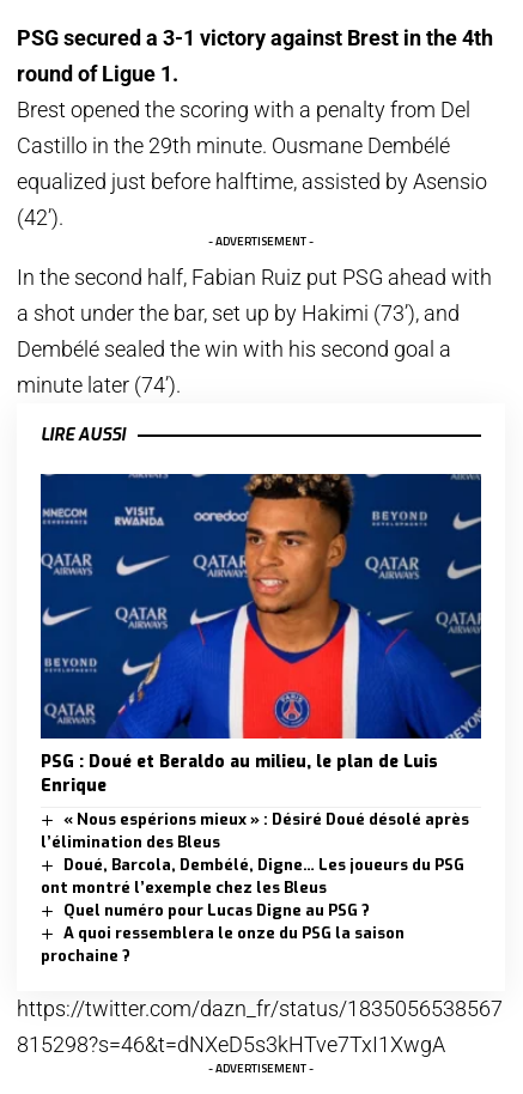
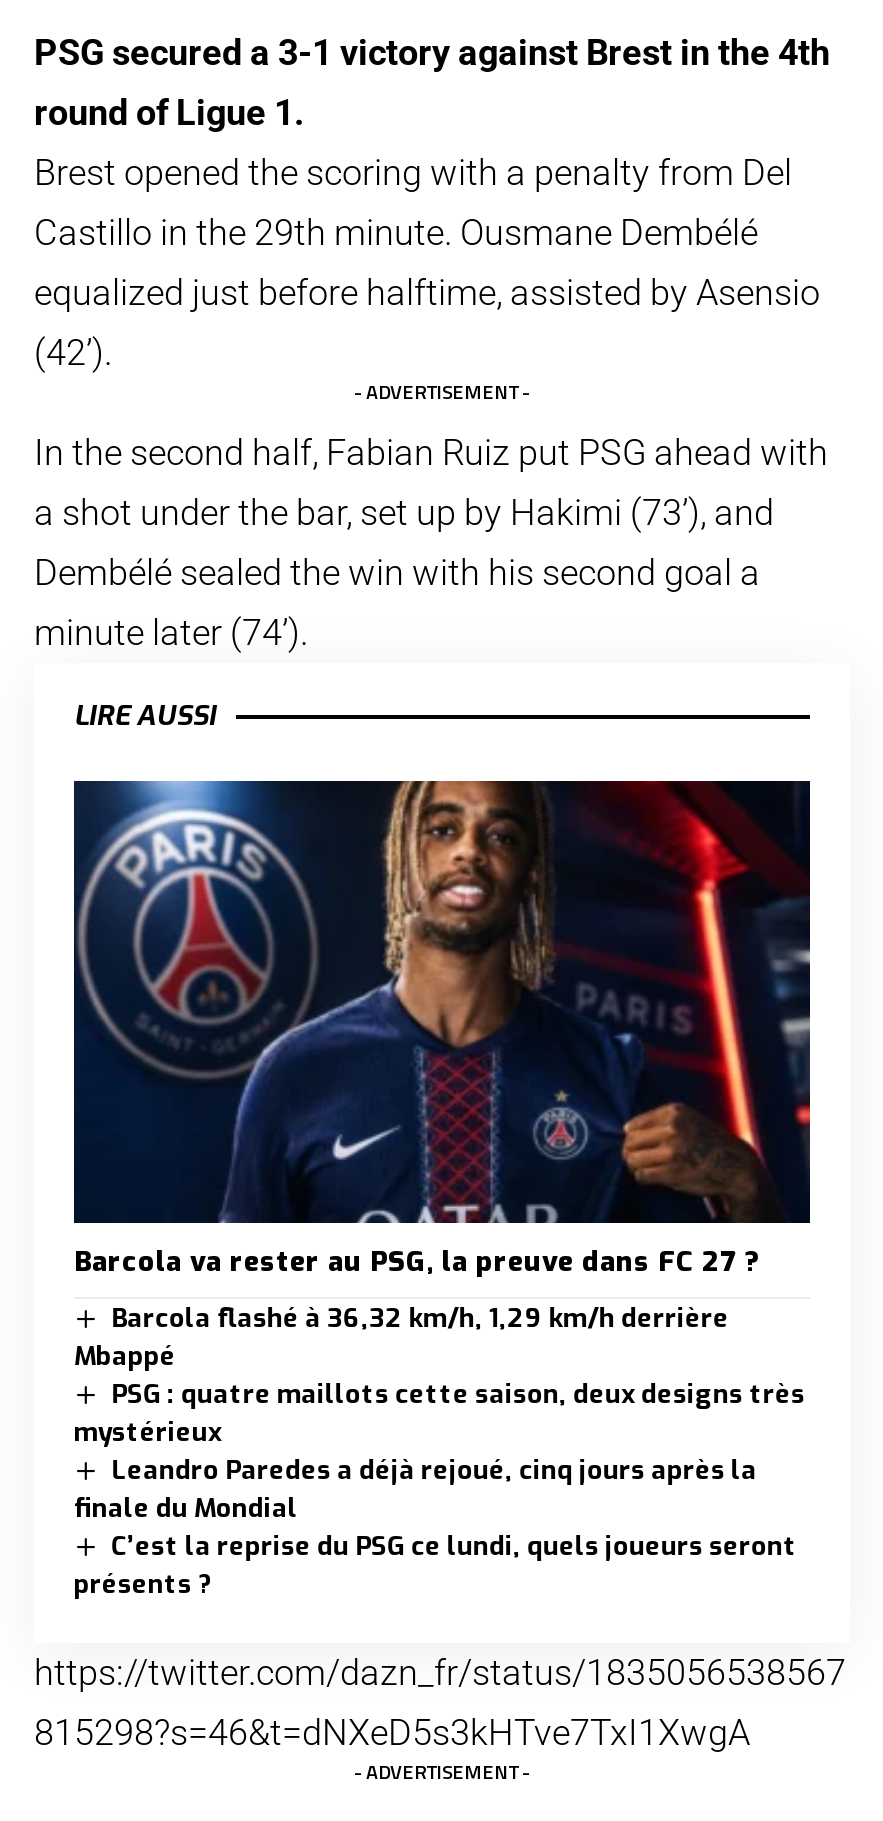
[41,473,482,797] [image] | PSG : Doué et Beraldo au milieu, le plan de Luis | Enrique -> [74,779,812,1281] [image] | Barcola va rester au PSG, la preuve dans FC 27 ?
[41,809,469,966] « Nous espérions mieux » : Désiré Doué désolé après | l’élimination des Bleus | Doué, Barcola, Dembélé, Digne… Les joueurs du PSG | ont montré l’exemple chez les Bleus | Quel numéro pour Lucas Digne au PSG ? | A quoi ressemblera le onze du PSG la saison | prochaine ? -> [74,1301,805,1602] Barcola flashé à 36,32 km/h, 1,29 km/h derrière | Mbappé | PSG : quatre maillots cette saison, deux designs très | mystérieux | Leandro Paredes a déjà rejoué, cinq jours après la | finale du Mondial | C’est la reprise du PSG ce lundi, quels joueurs seront | présents ?

